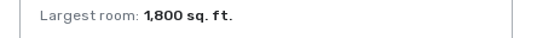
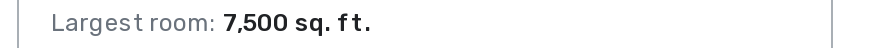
[40,7,232,24] Largest room: 1,800 sq. ft. -> [51,9,371,37] Largest room: 7,500 sq. ft.

